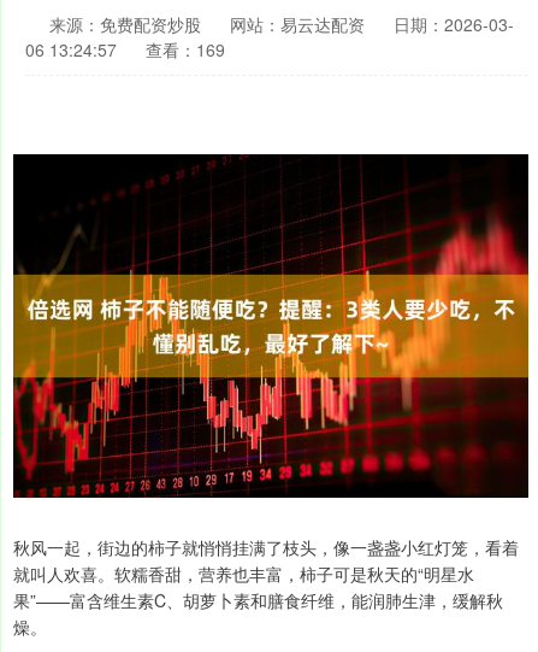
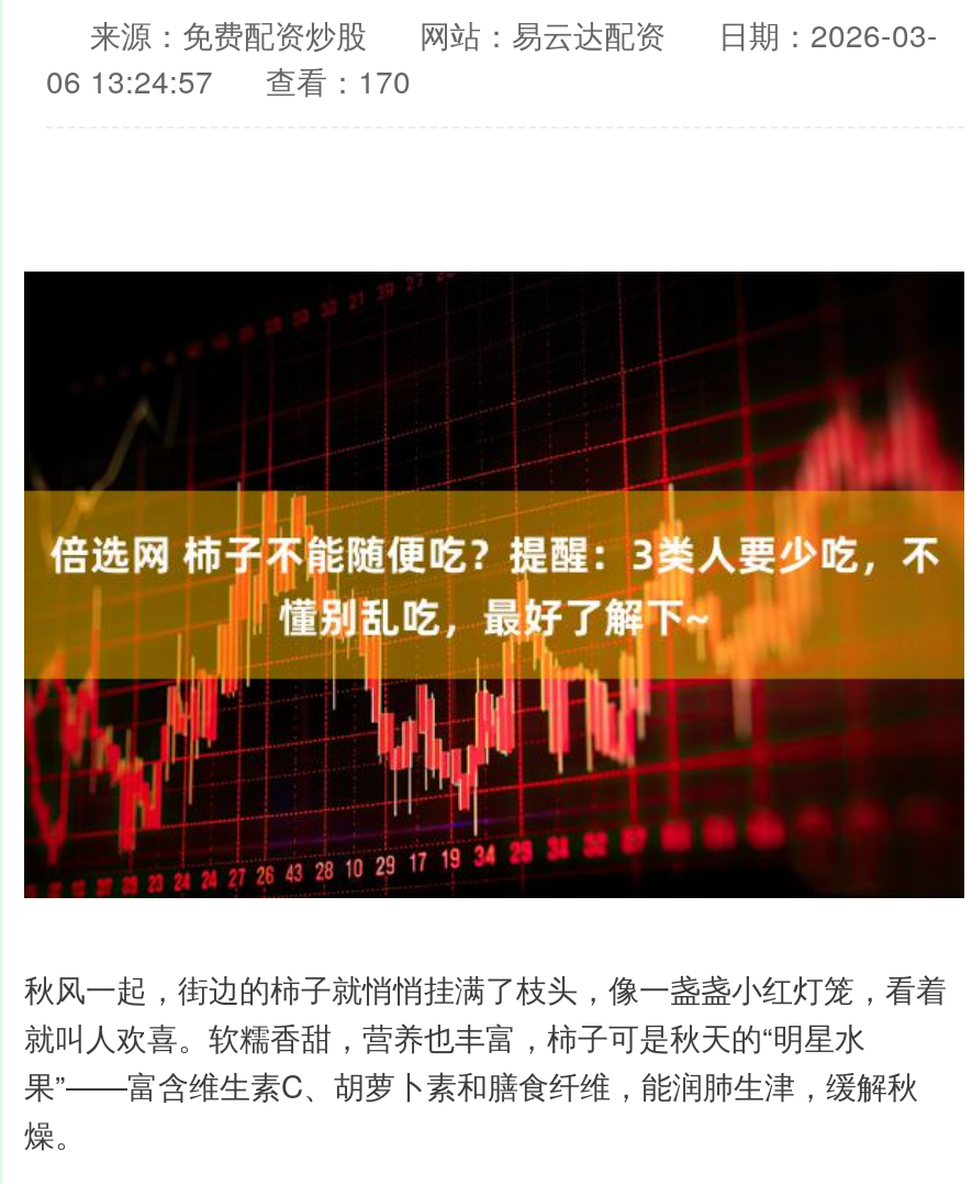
[25,37,225,61] 06 13:24:57 查看：169 -> [46,58,411,102] 06 13:24:57 查看：170

